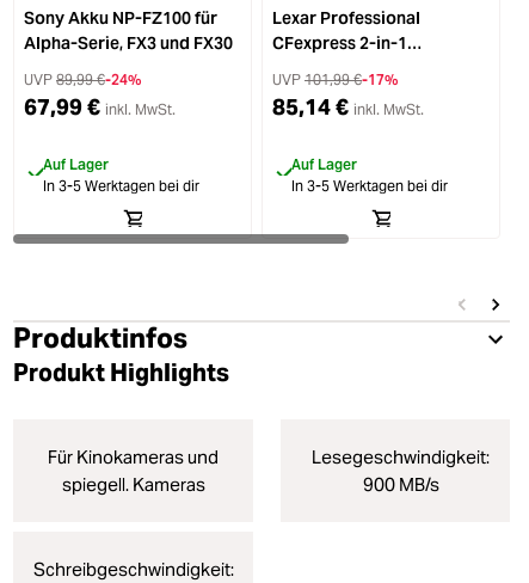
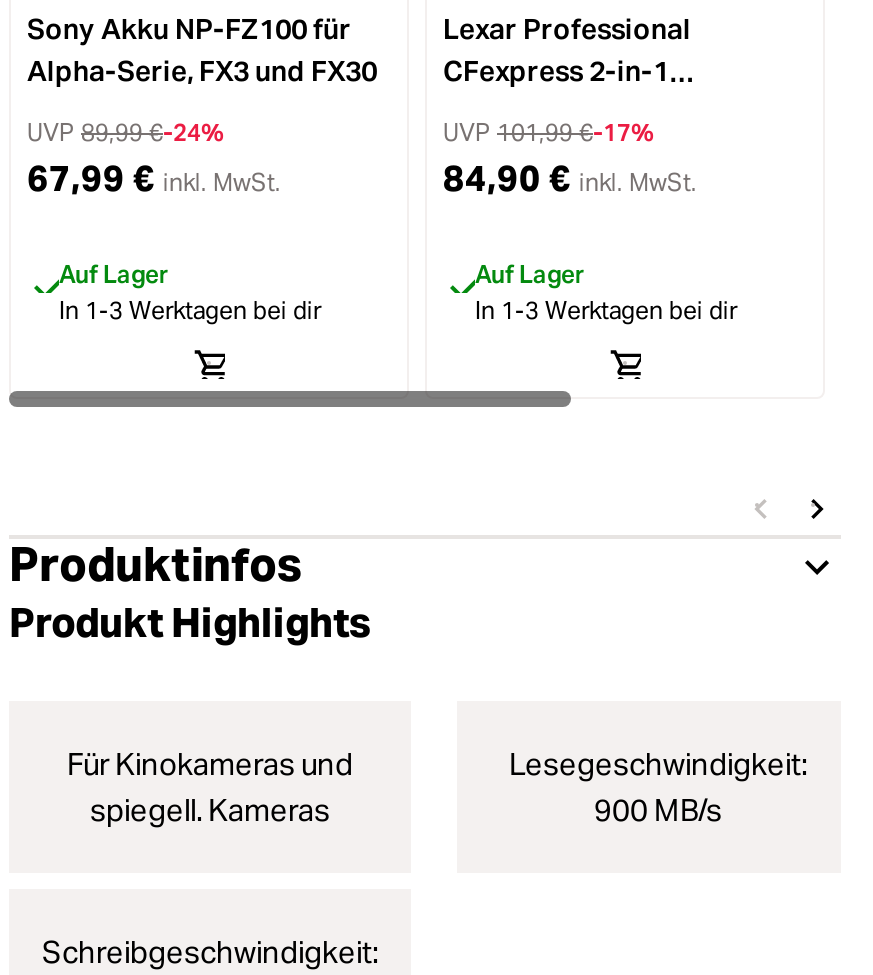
[272,94,424,121] 85,14 € inkl. MwSt. -> [443,156,697,202] 84,90 € inkl. MwSt.
[43,177,199,195] In 3-5 Werktagen bei dir -> [59,296,321,326] In 1-3 Werktagen bei dir
[291,177,448,195] In 3-5 Werktagen bei dir -> [475,296,737,326] In 1-3 Werktagen bei dir

